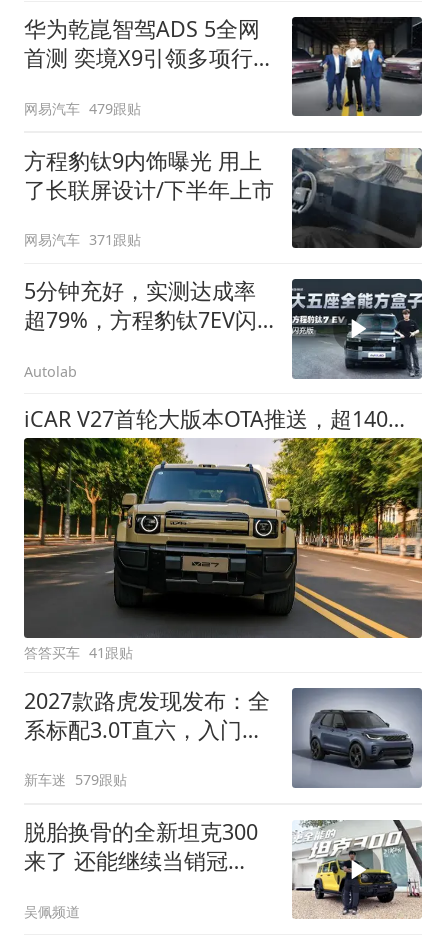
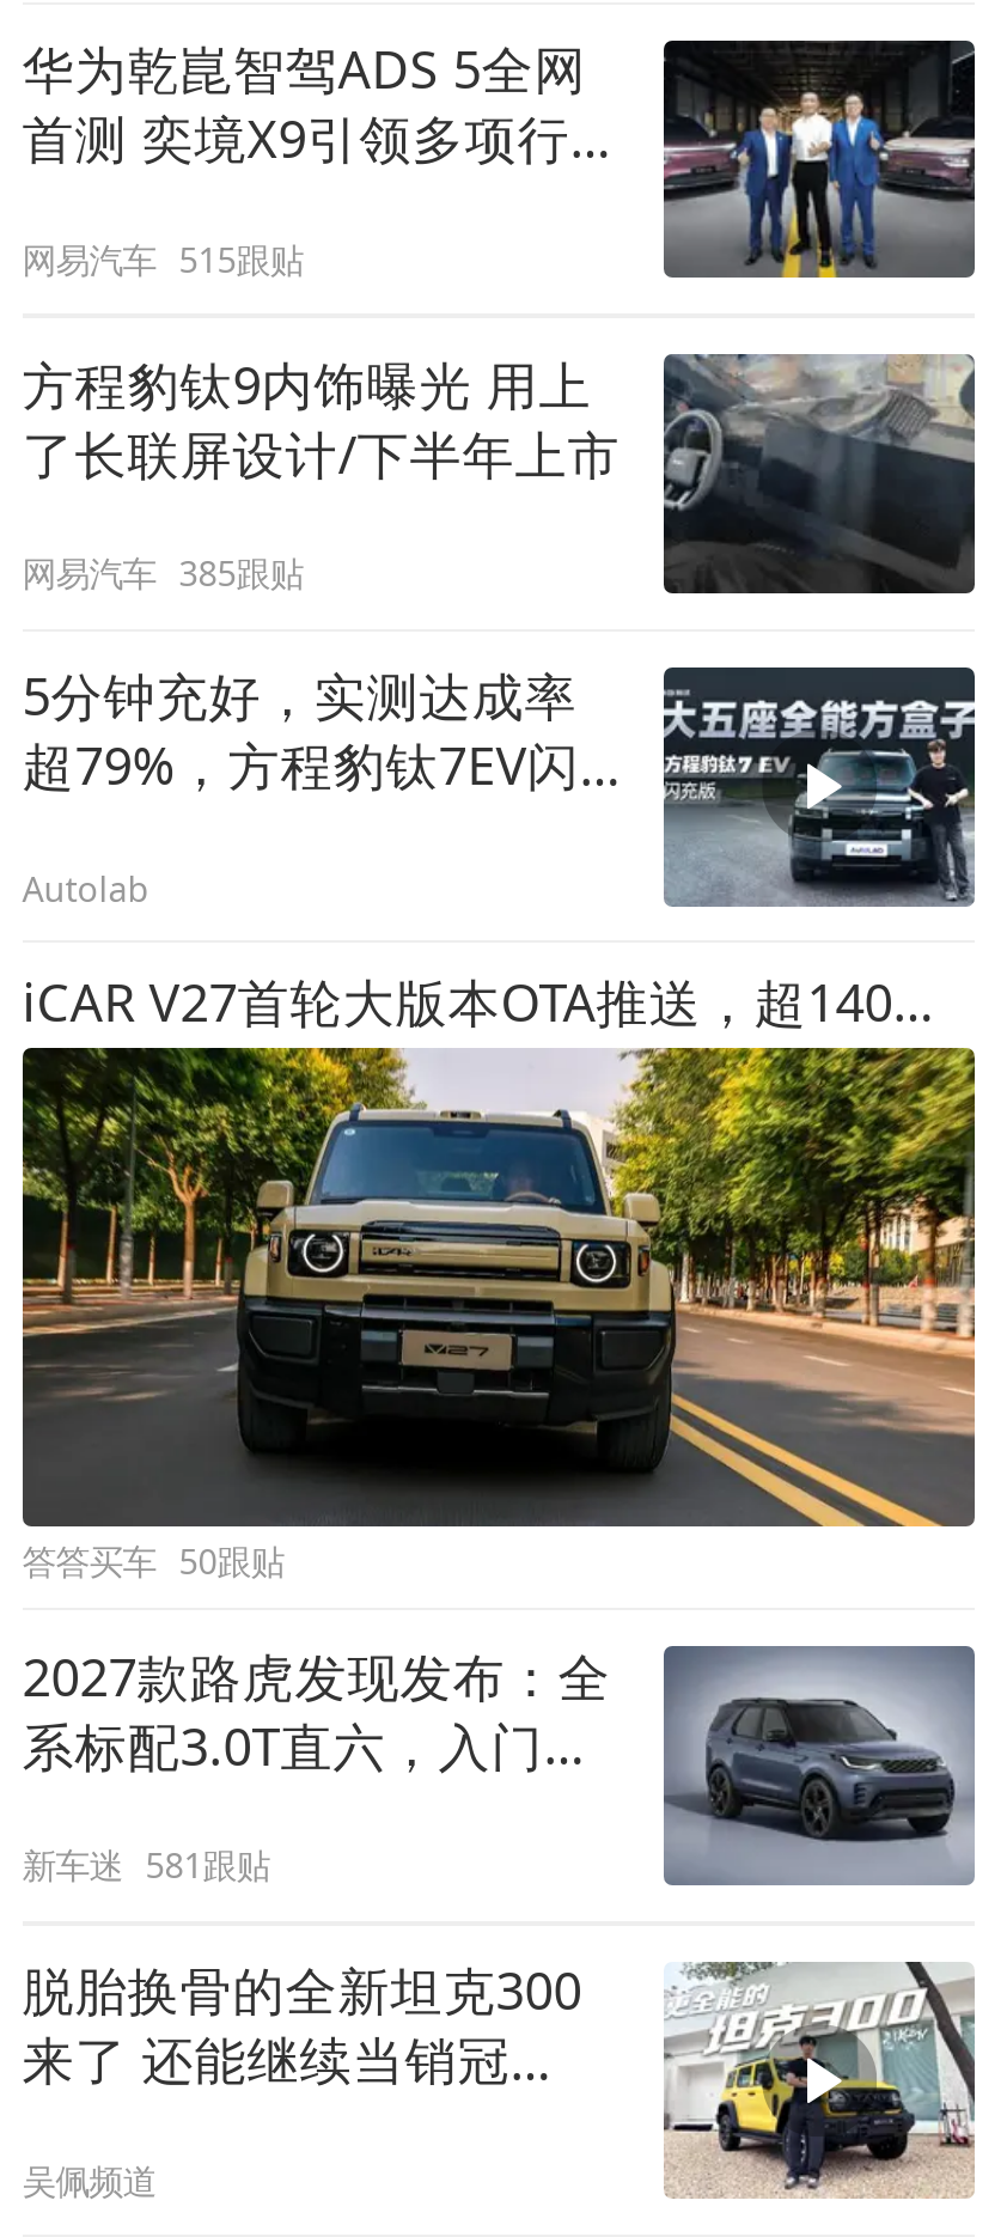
[24,99,141,118] 网易汽车 479跟贴 -> [22,236,303,282] 网易汽车 515跟贴
[24,230,141,249] 网易汽车 371跟贴 -> [22,551,303,596] 网易汽车 385跟贴
[24,643,133,662] 答答买车 41跟贴 -> [22,1538,284,1583] 答答买车 50跟贴
[24,770,127,789] 新车迷 579跟贴 -> [22,1843,270,1888] 新车迷 581跟贴

